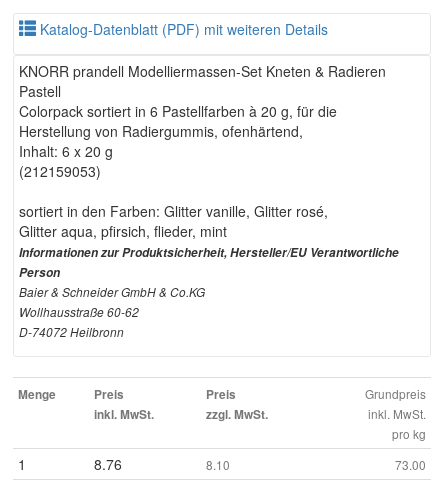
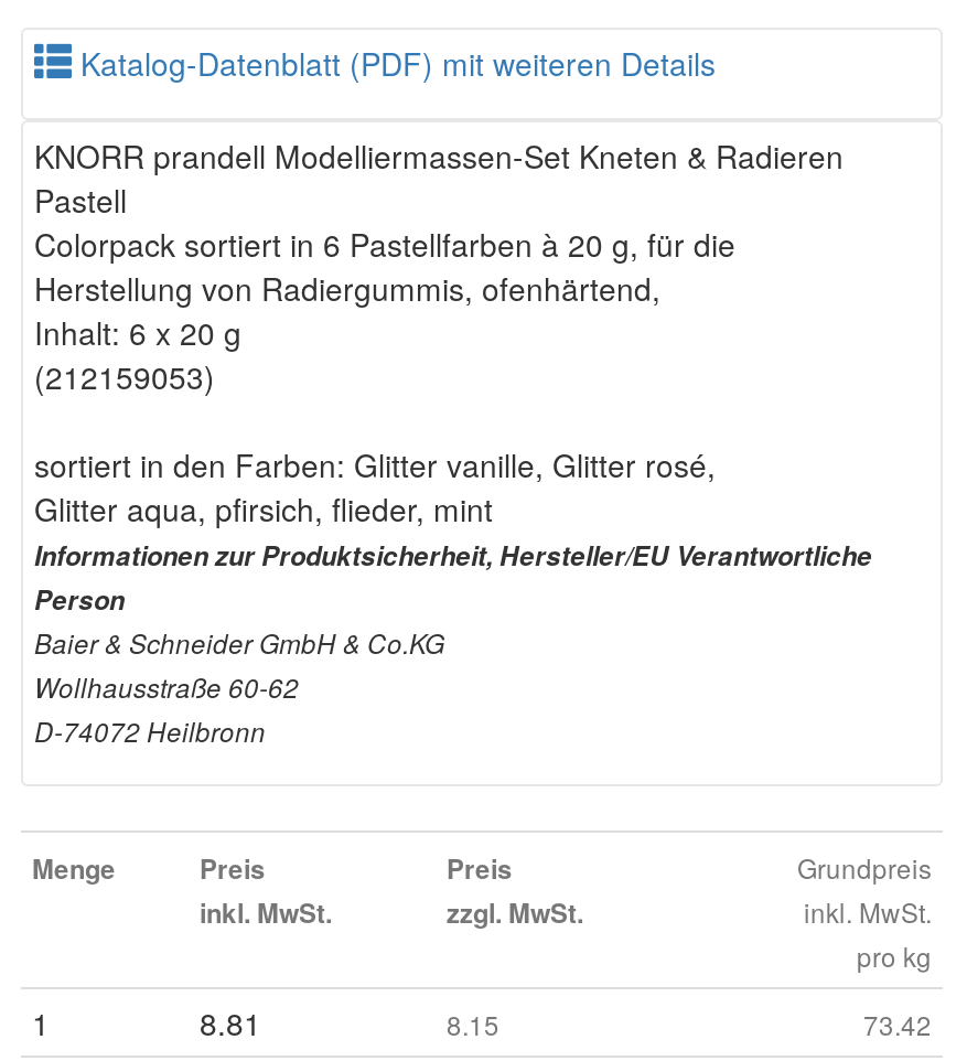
[94,454,122,474] 8.76 -> [200,1000,261,1044] 8.81
[206,456,230,473] 8.10 -> [447,1005,499,1042] 8.15
[395,456,426,473] 73.00 -> [863,1005,932,1042] 73.42

